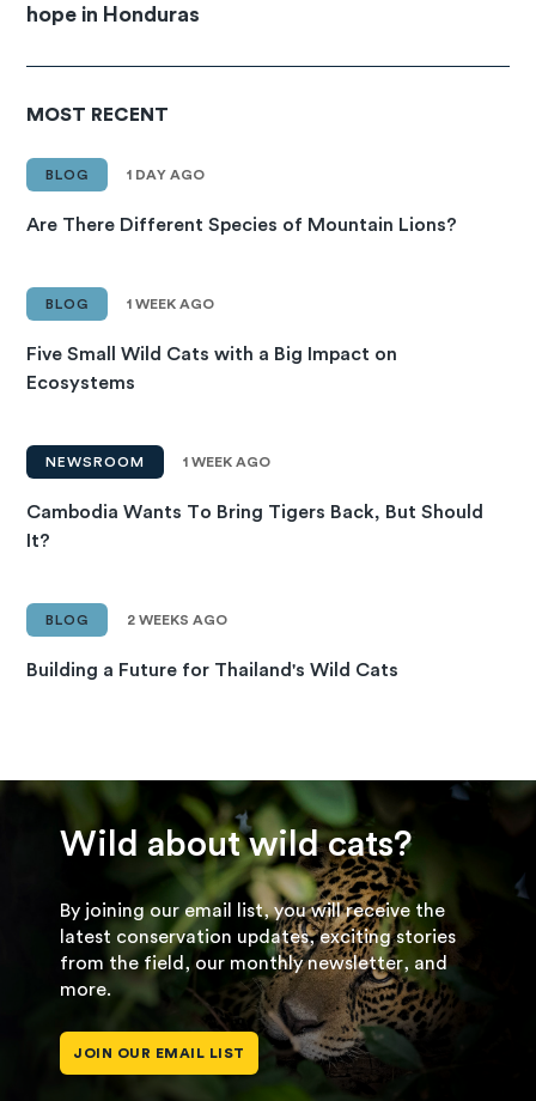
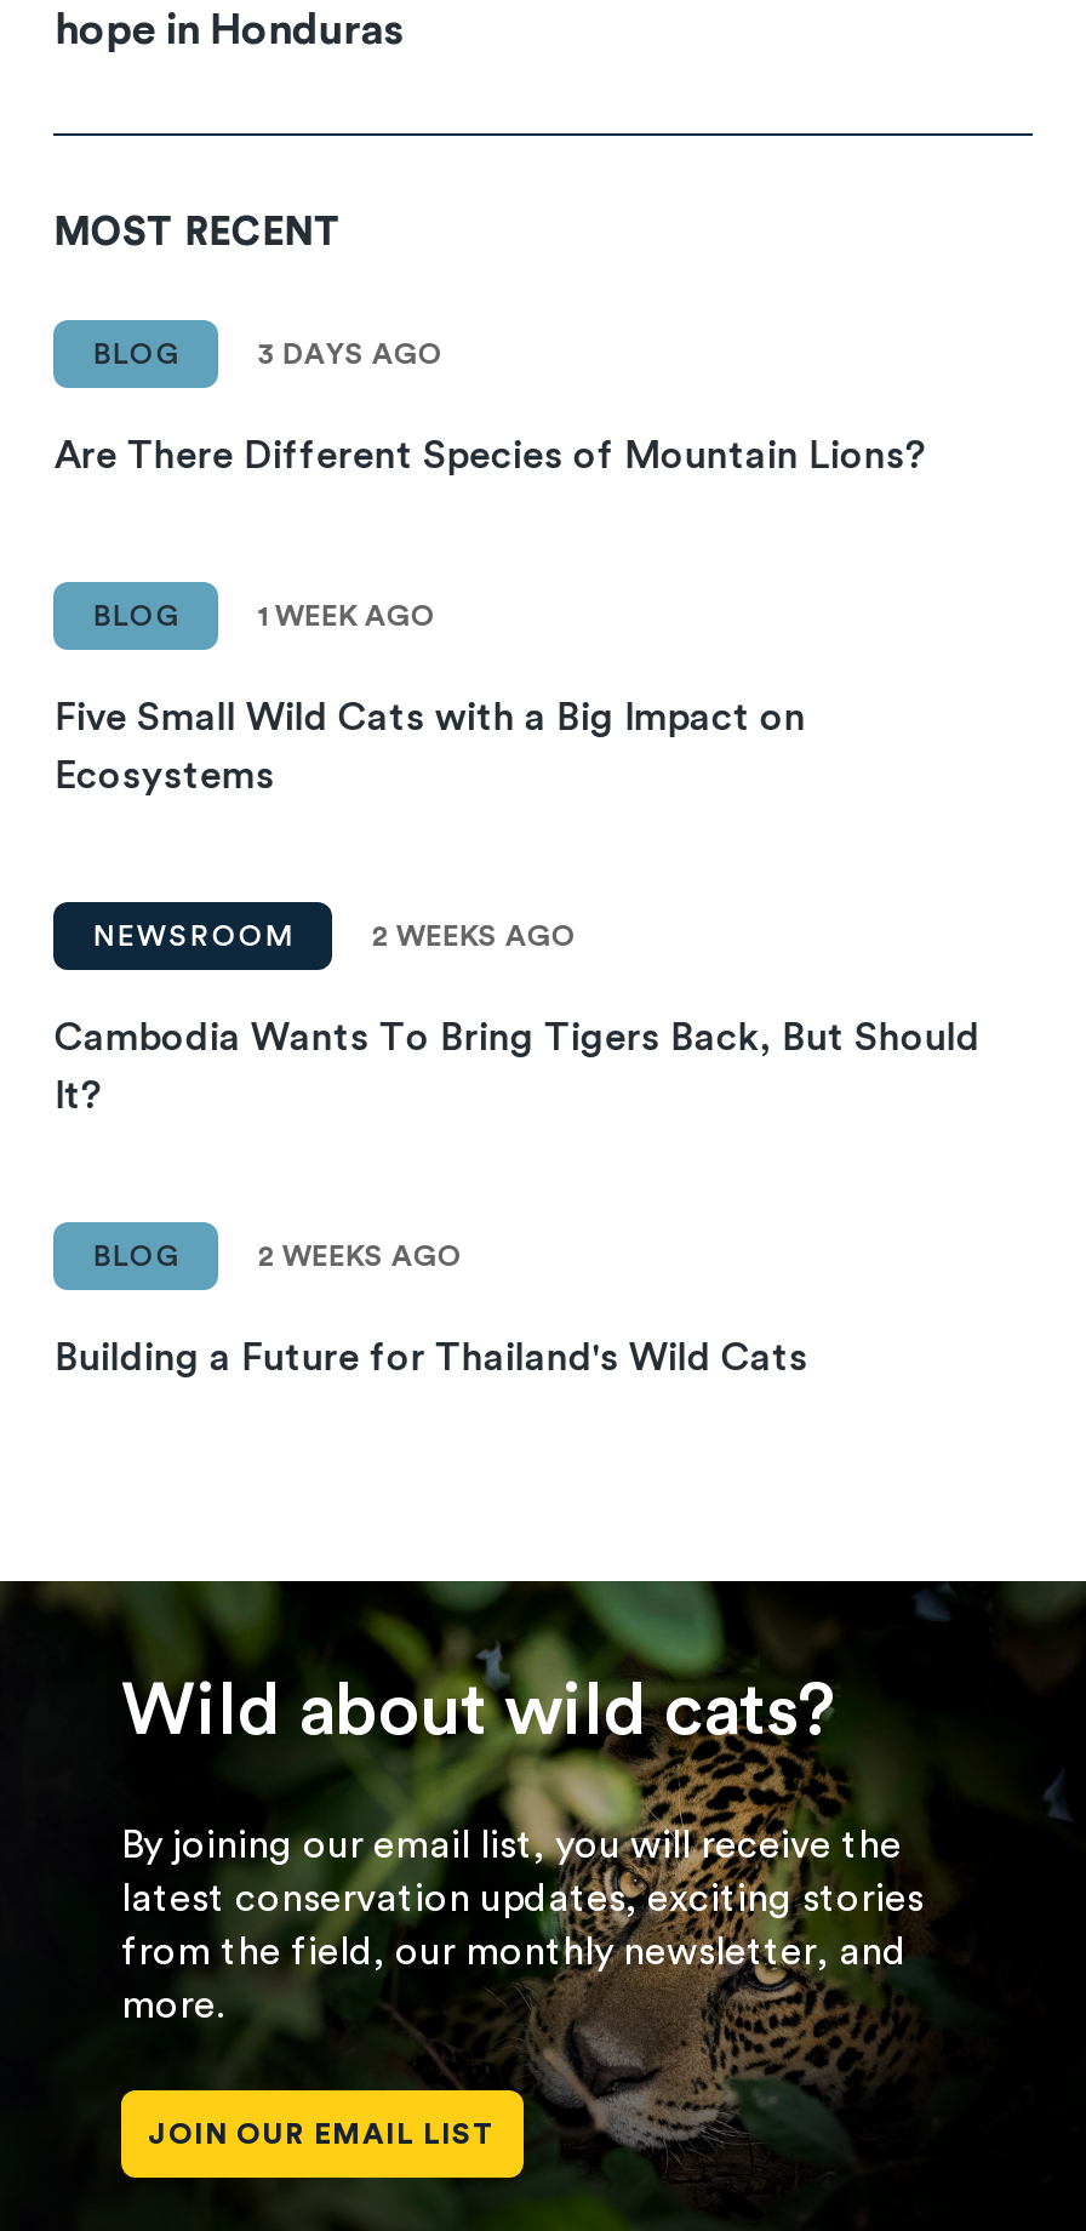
[127,168,205,182] 1 DAY AGO -> [258,340,442,369] 3 DAYS AGO
[184,455,271,469] 1 WEEK AGO -> [372,922,575,951] 2 WEEKS AGO

